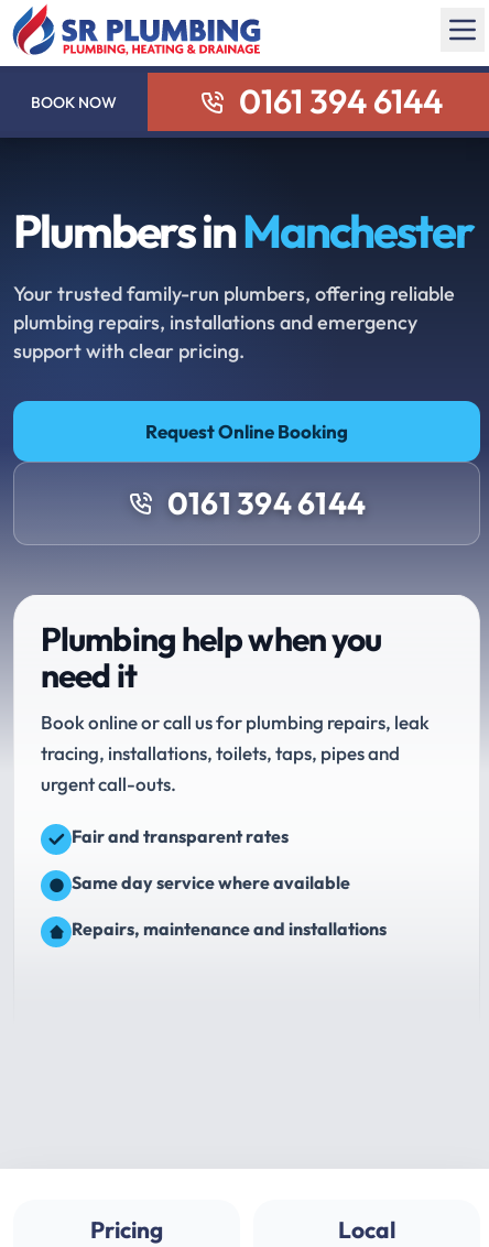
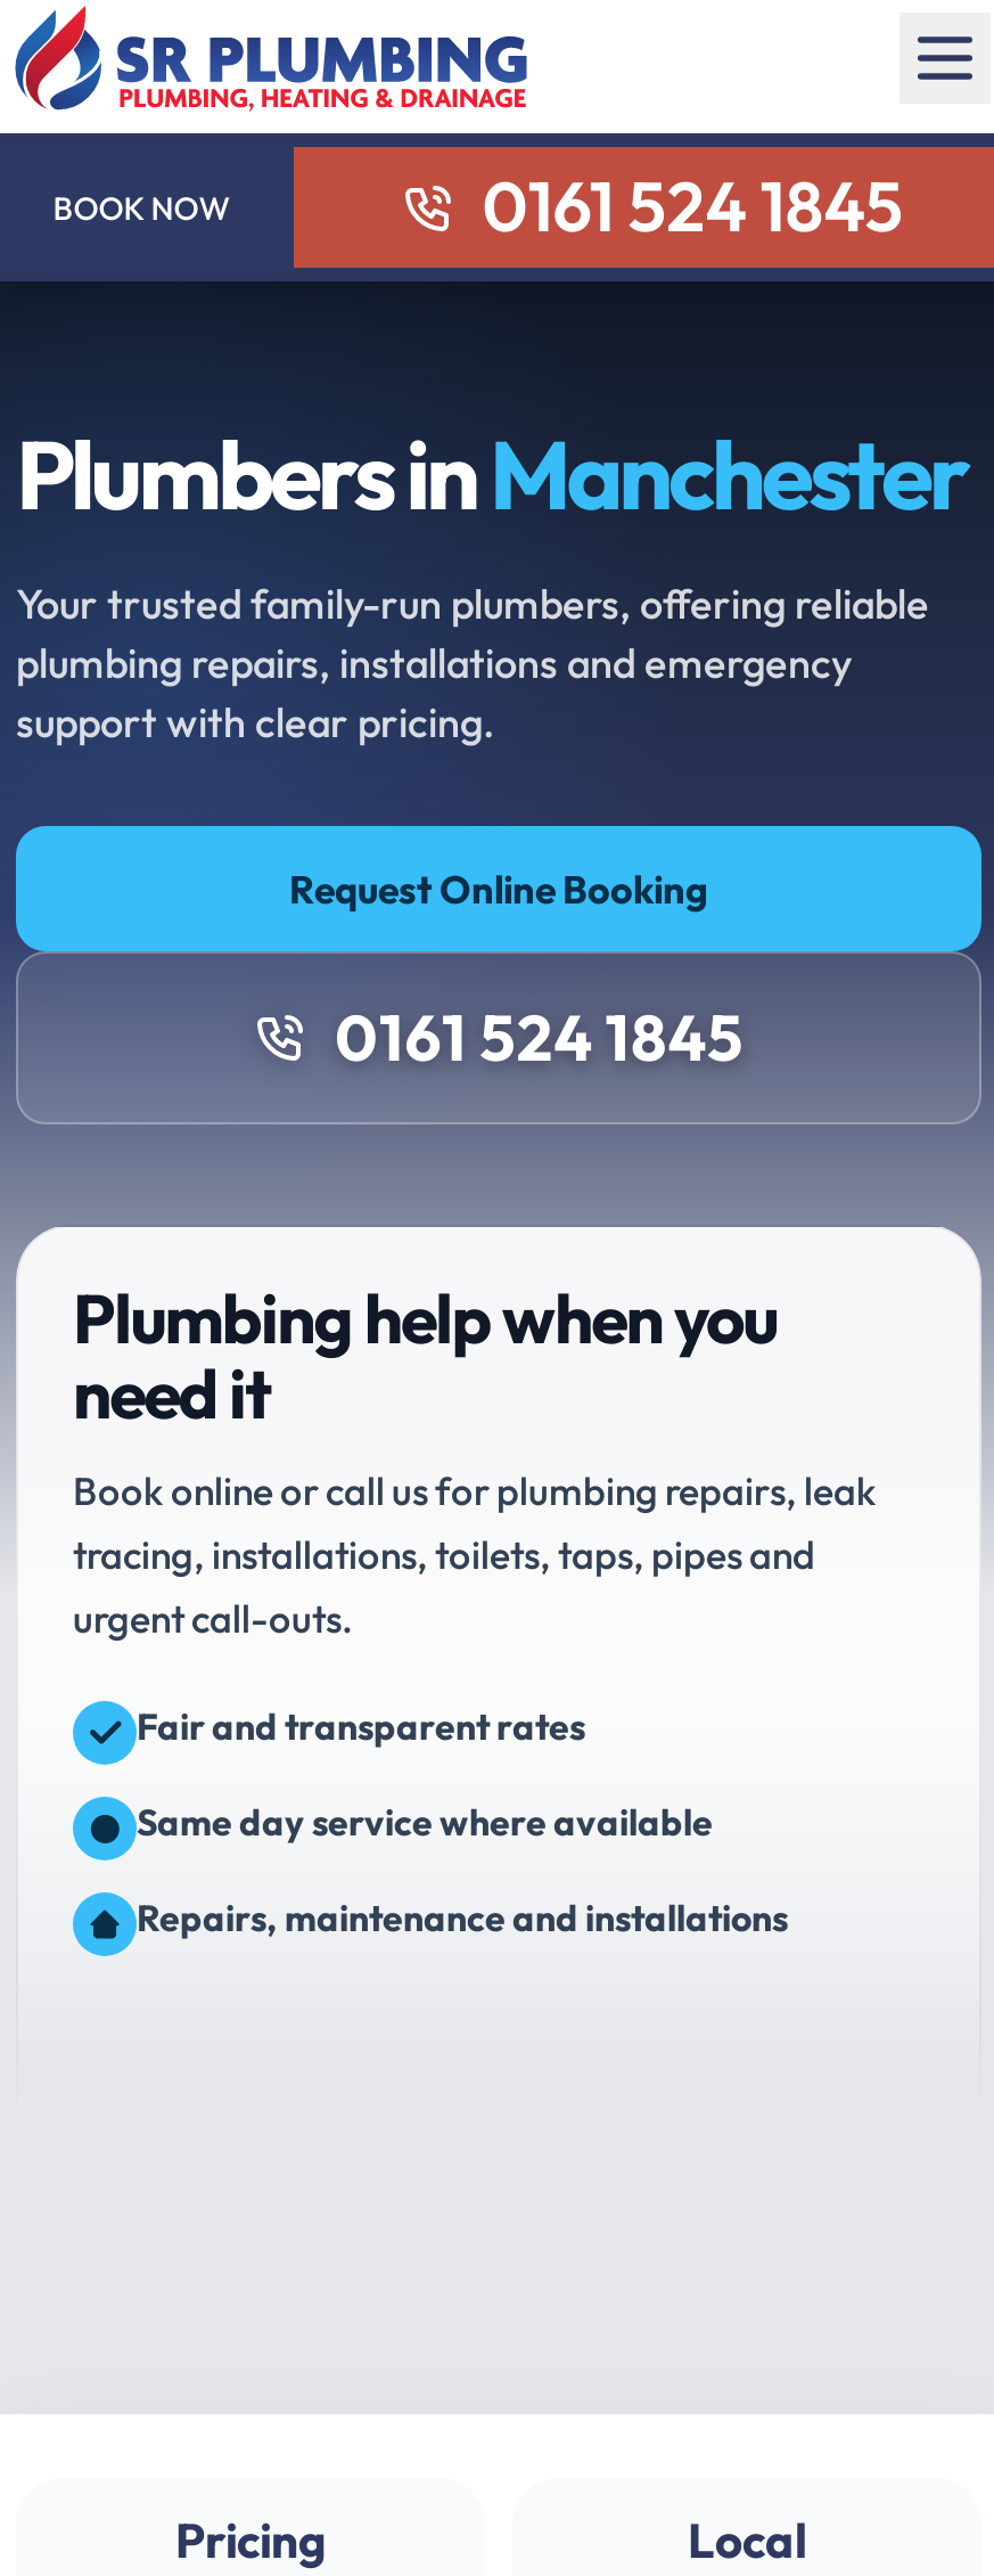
[239,80,442,122] 0161 394 6144 -> [482,163,903,250] 0161 524 1845
[167,484,366,522] 0161 394 6144 -> [335,997,744,1077] 0161 524 1845

